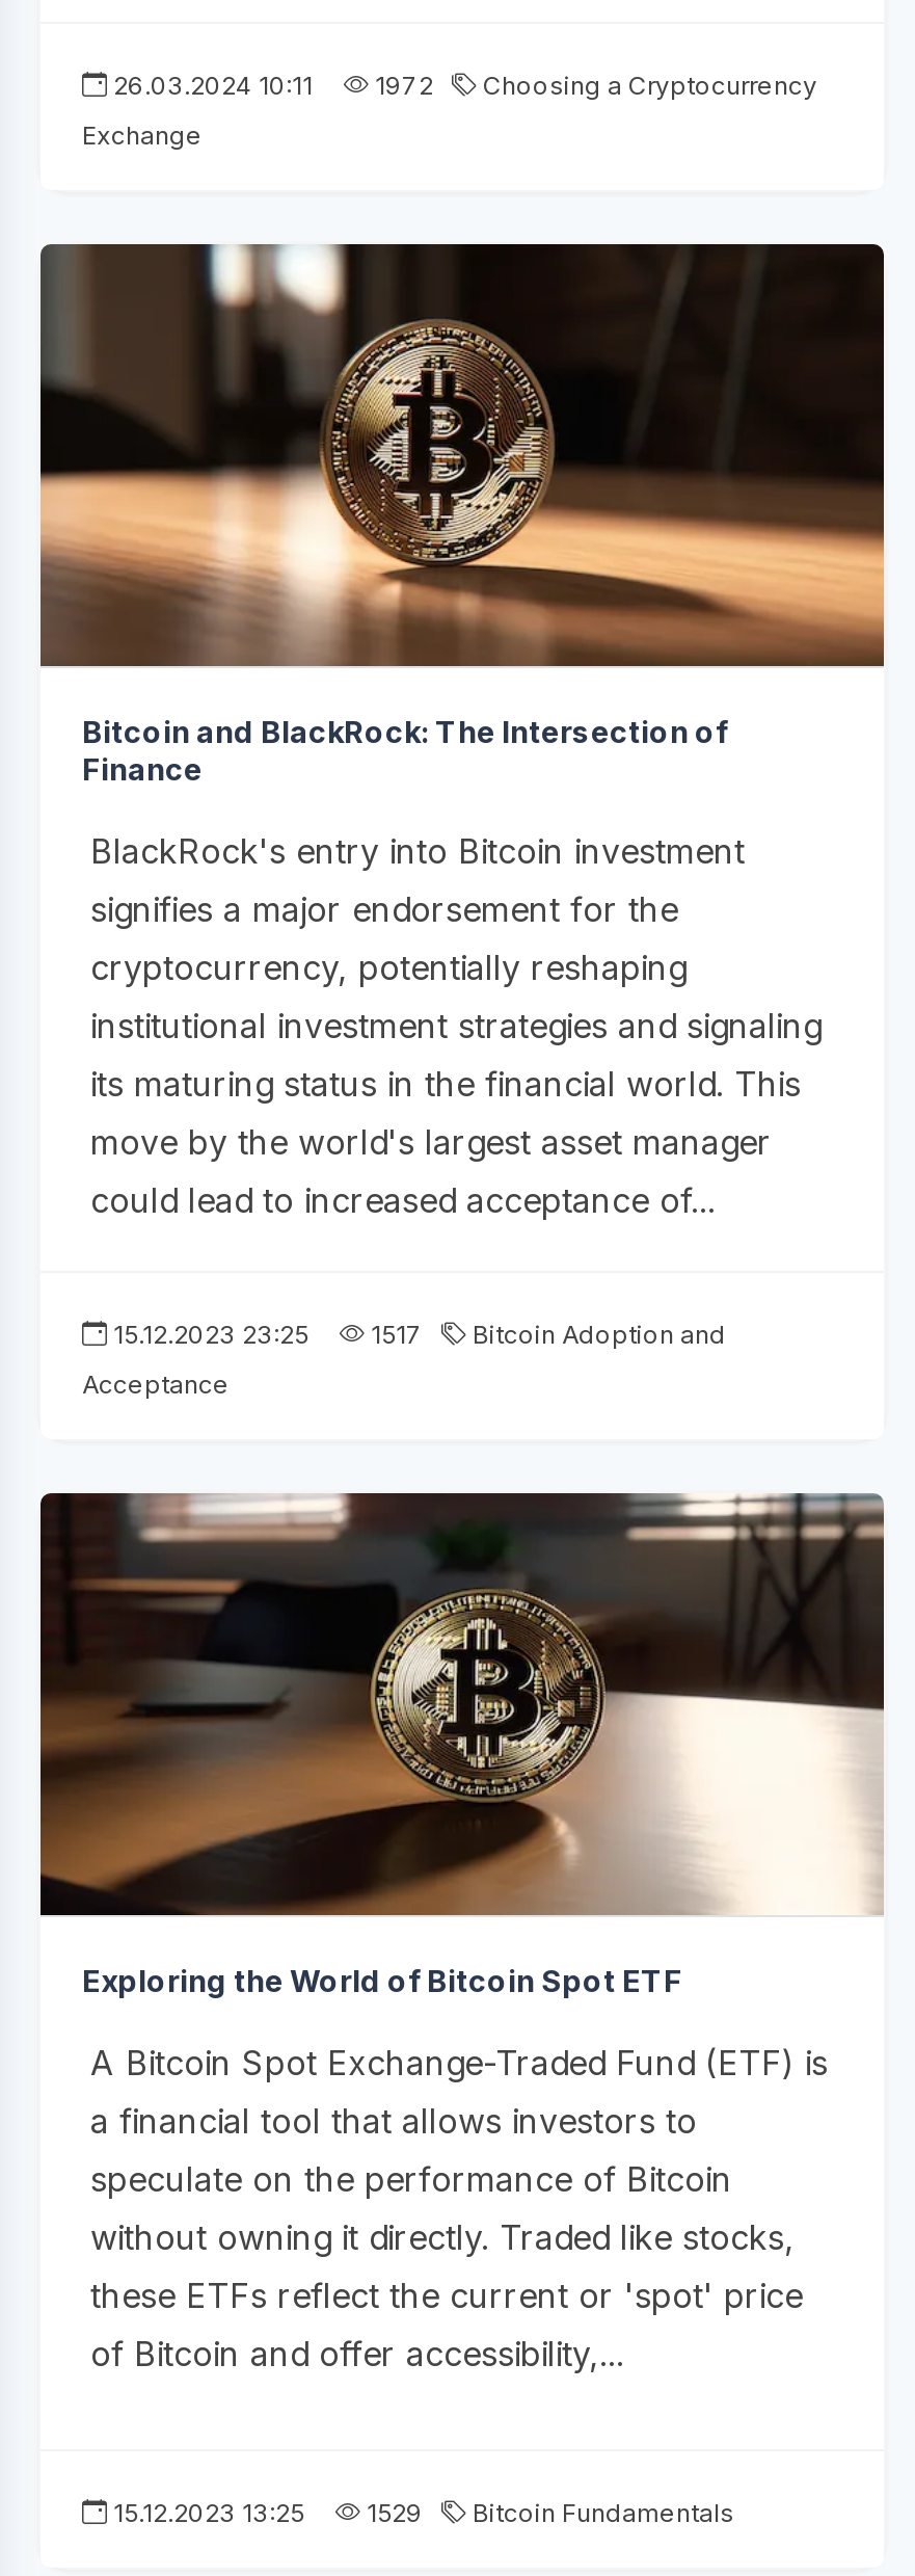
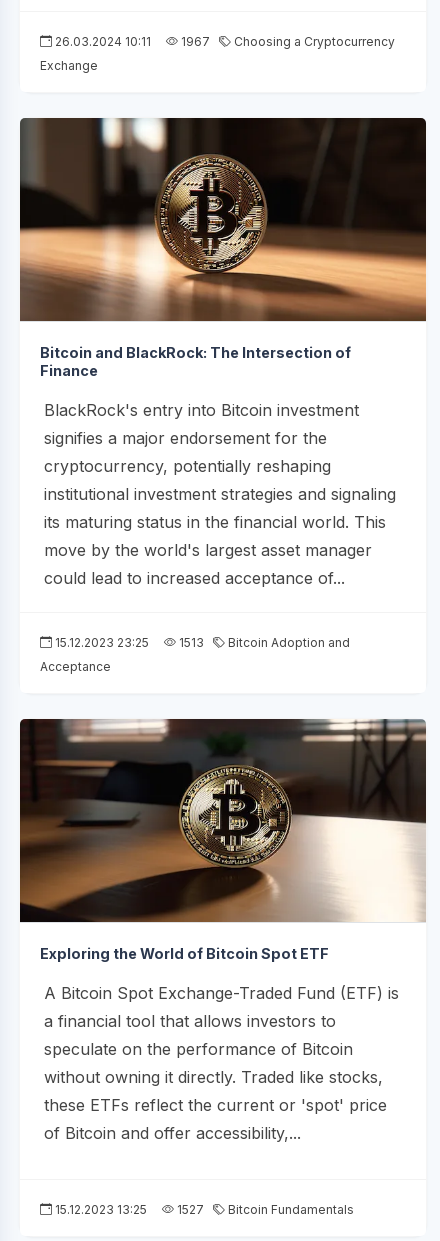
[107,69,817,100] 26.03.2024 10:11 1972 Choosing a Cryptocurrency -> [52,34,395,49] 26.03.2024 10:11 1967 Choosing a Cryptocurrency
[107,1318,726,1349] 15.12.2023 23:25 1517 Bitcoin Adoption and -> [52,635,350,650] 15.12.2023 23:25 1513 Bitcoin Adoption and
[107,2496,734,2528] 15.12.2023 13:25 1529 Bitcoin Fundamentals -> [52,1202,354,1217] 15.12.2023 13:25 1527 Bitcoin Fundamentals

